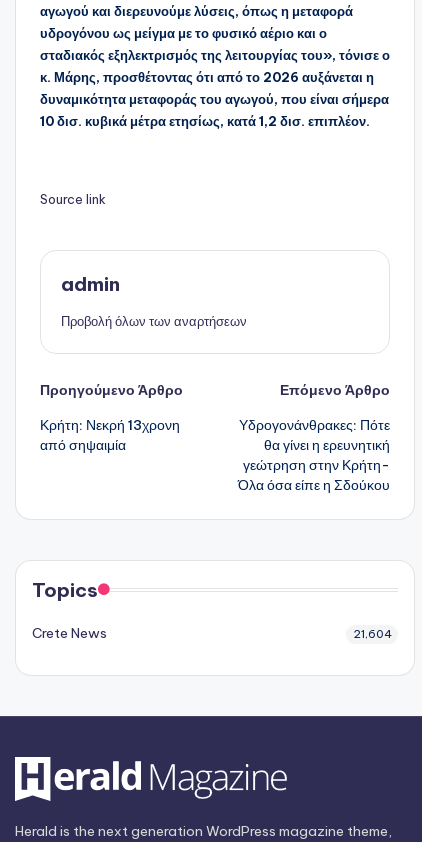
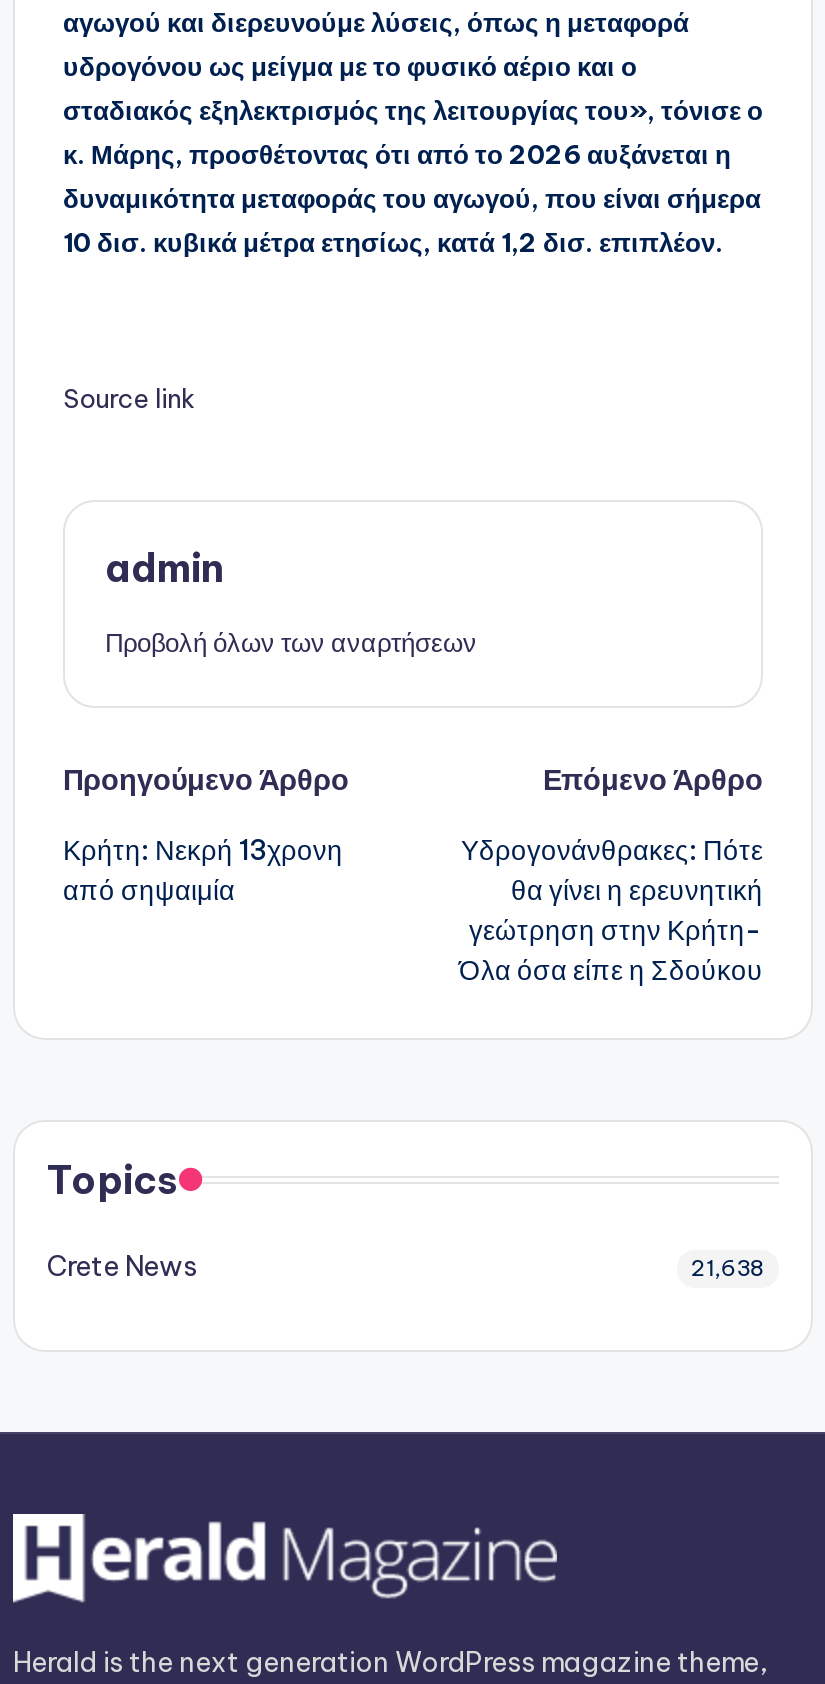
[353,627,392,641] 21,604 -> [690,1254,766,1282] 21,638

